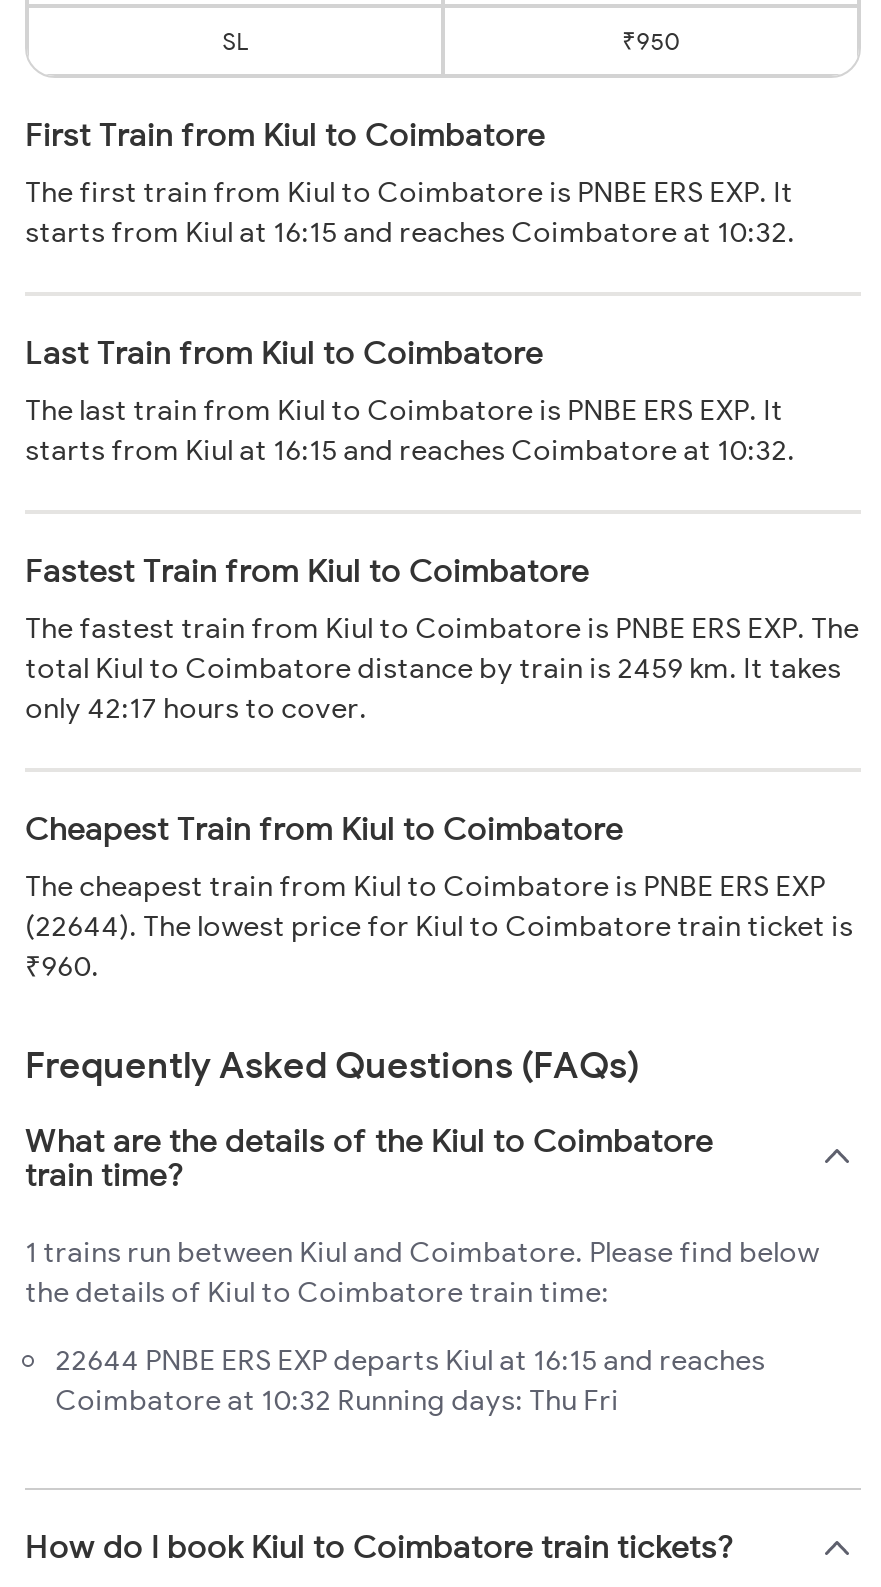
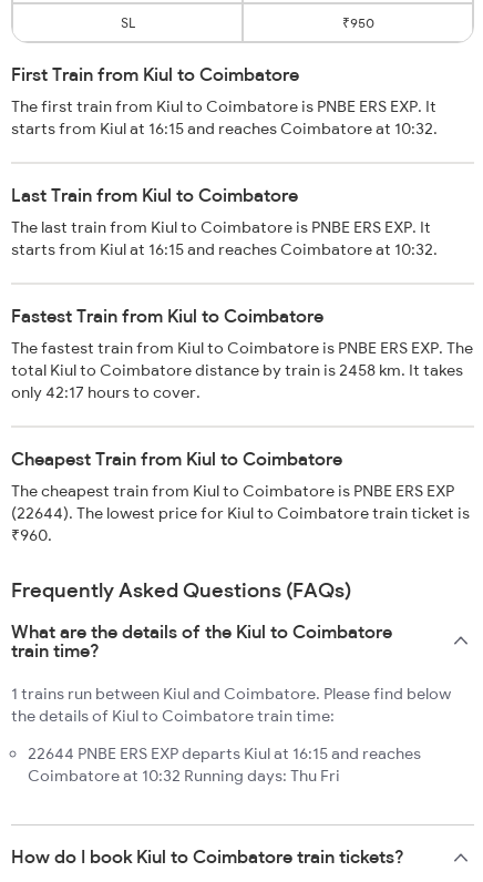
[25,650,841,686] total Kiul to Coimbatore distance by train is 2459 km. It takes -> [11,360,463,380] total Kiul to Coimbatore distance by train is 2458 km. It takes

